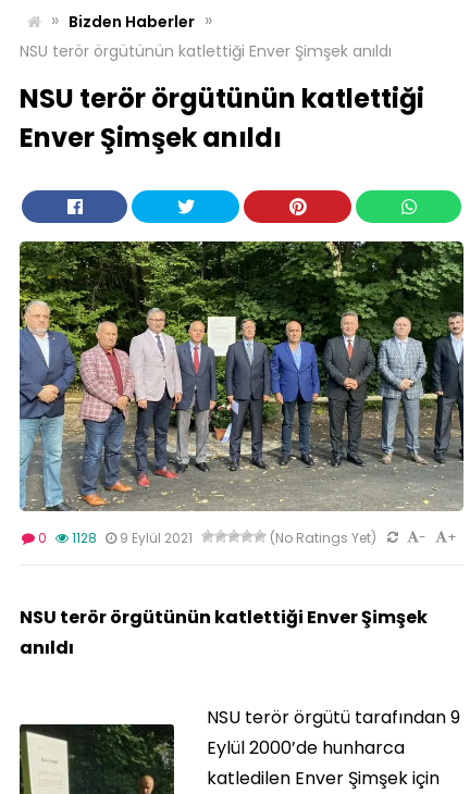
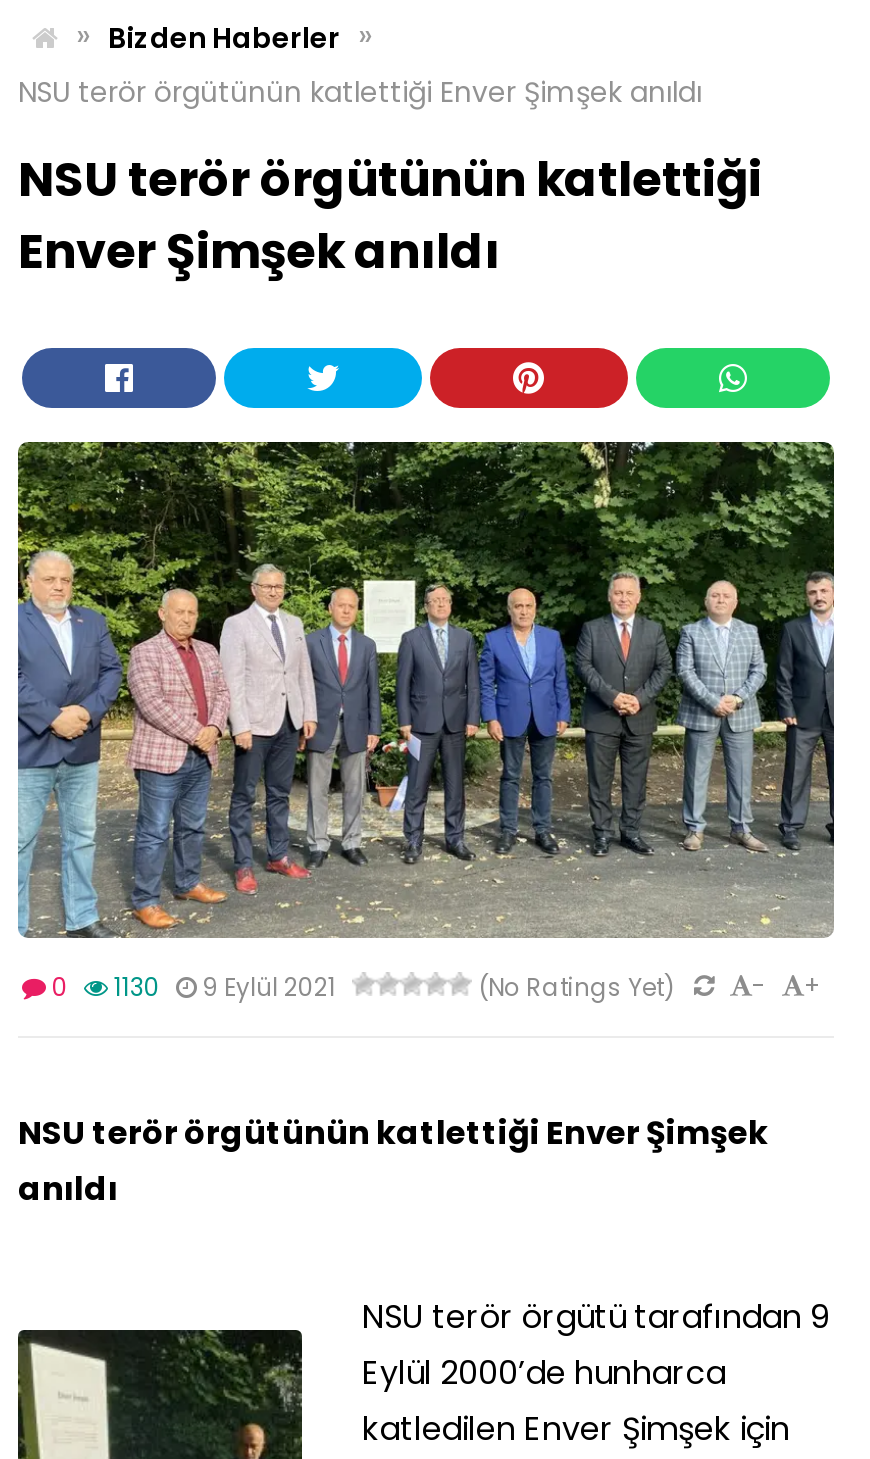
[35,528,193,547] 0 1128 9 Eylül 2021 -> [46,970,336,1004] 0 1130 9 Eylül 2021

